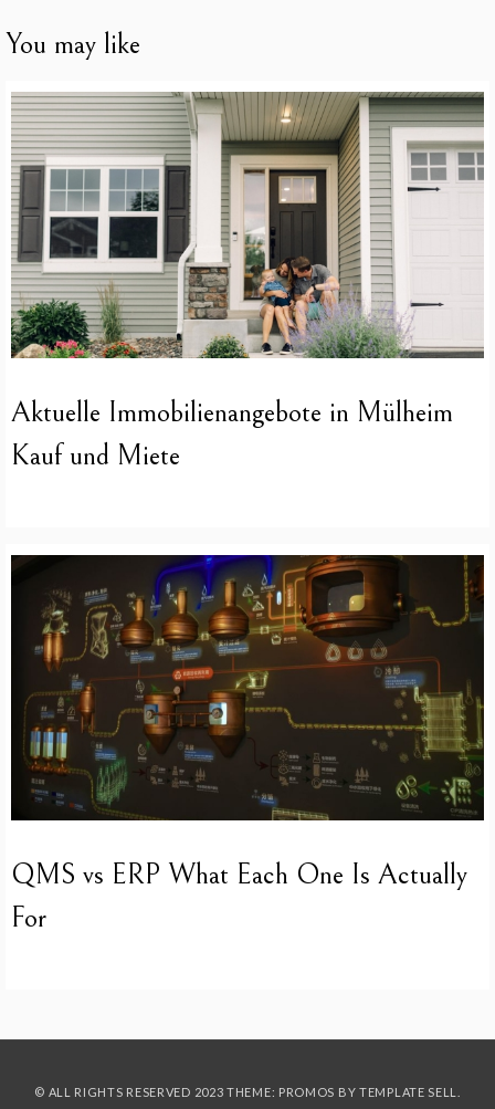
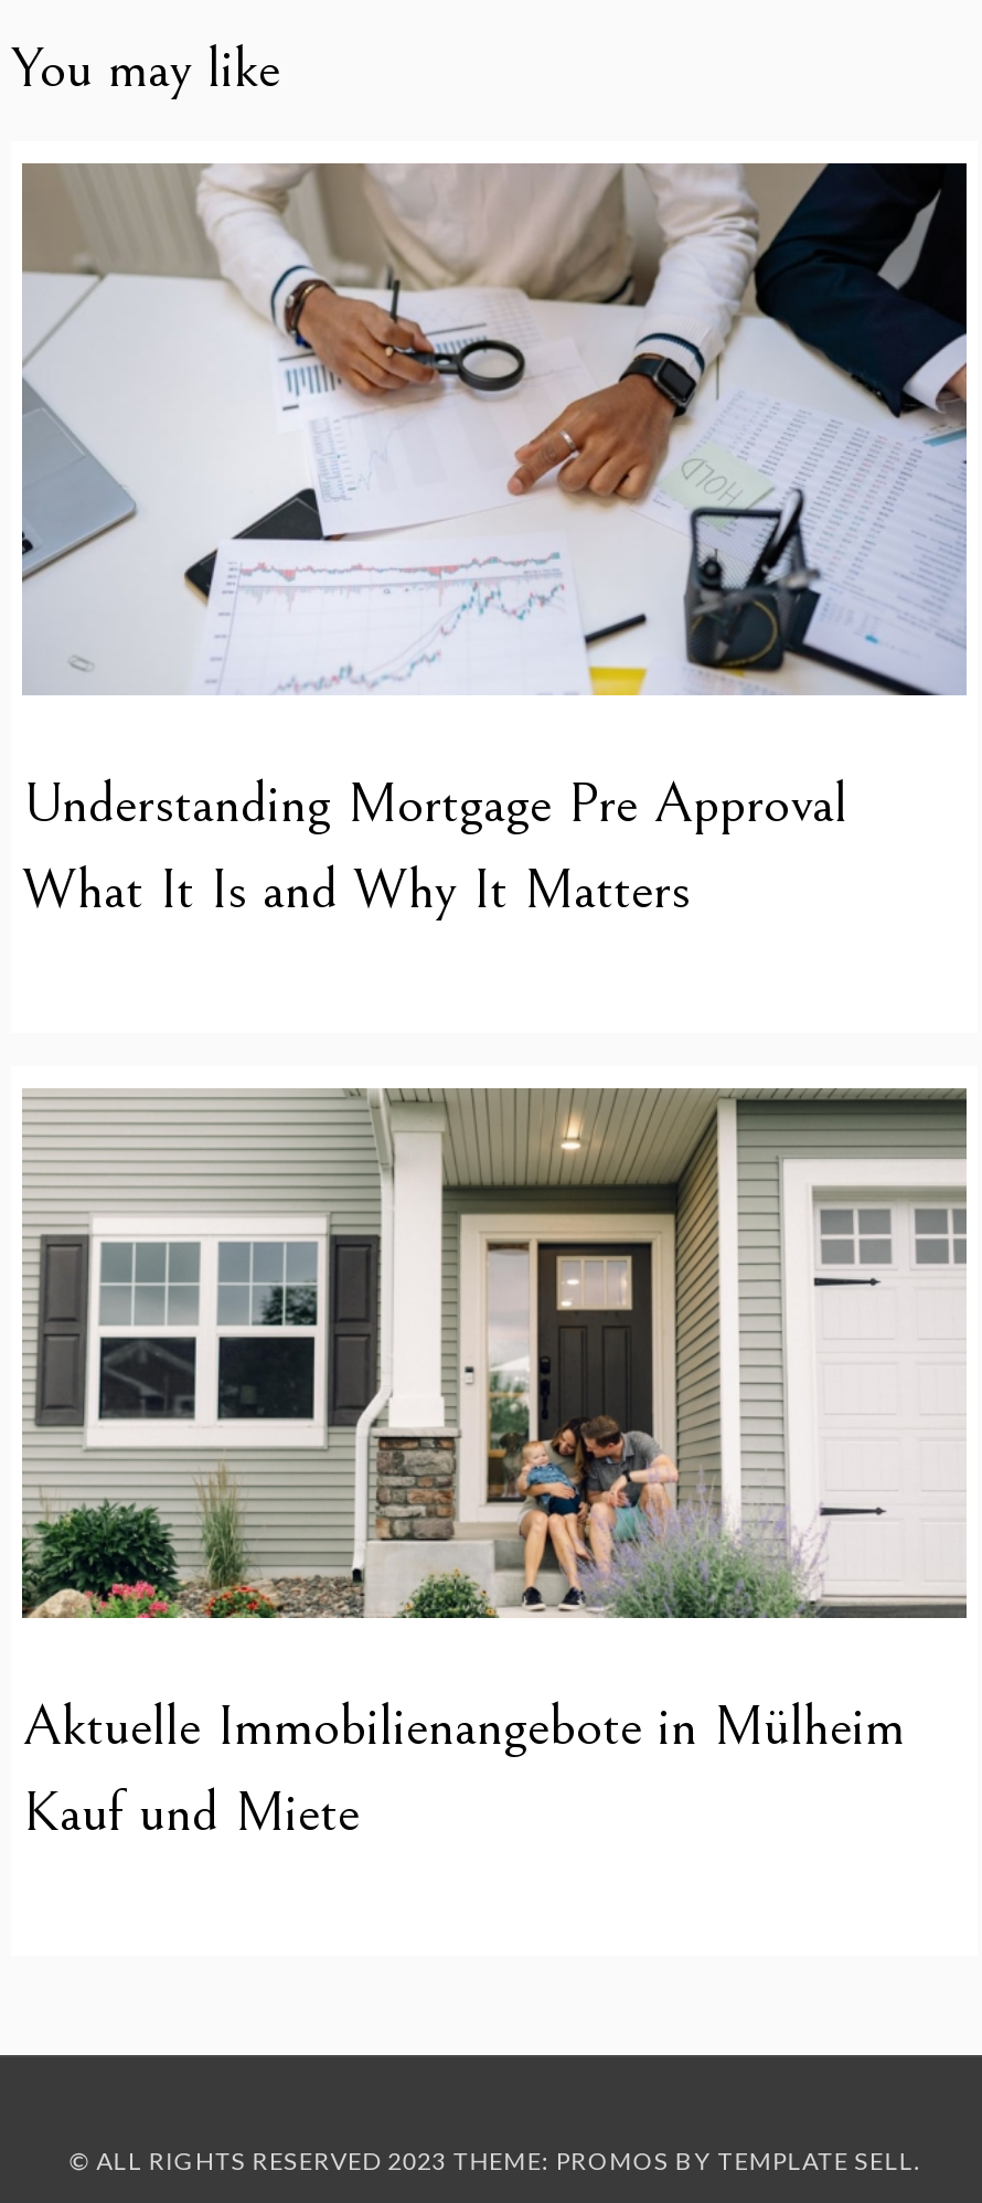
none -> [22,161,969,922] [image] | Understanding Mortgage Pre Approval | What It Is and Why It Matters
moved [9,90,486,472] -> [18,1084,971,1846]: [image] | Aktuelle Immobilienangebote in Mülheim | Kauf und Miete
[10,554,485,935] [image] | QMS vs ERP What Each One Is Actually | For -> none

